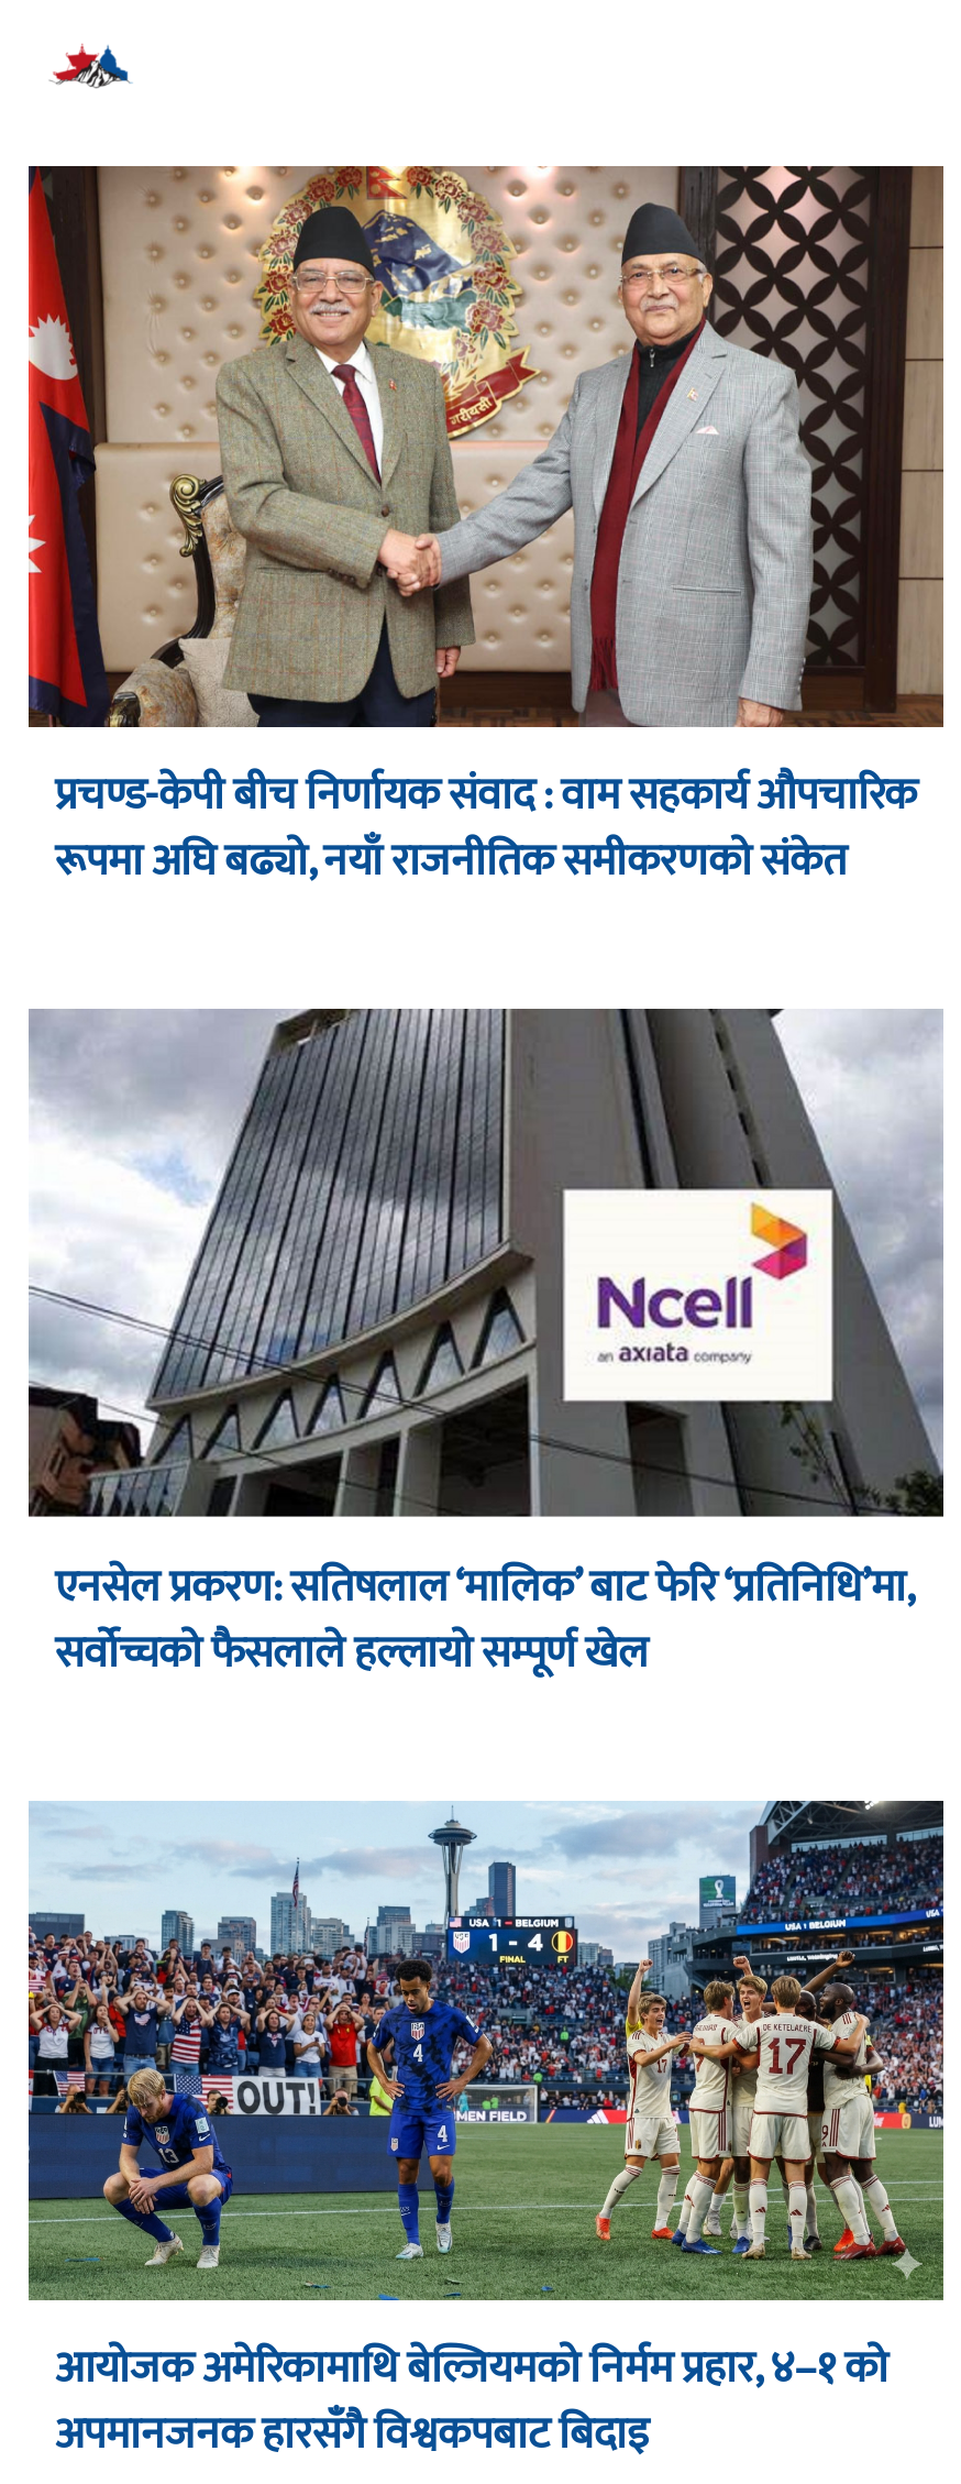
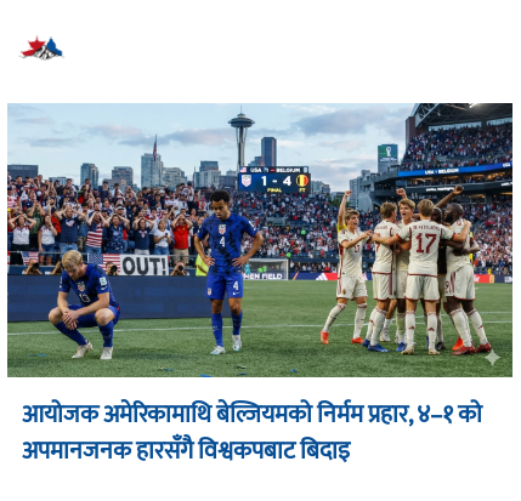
[26,164,946,898] [image] | प्रचण्ड-केपी बीच निर्णायक संवाद : वाम सहकार्य औपचारिक | रूपमा अघि बढ्यो, नयाँ राजनीतिक समीकरणको संकेत -> none
[26,1007,946,1691] [image] | एनसेल प्रकरण: सतिषलाल ‘मालिक’ बाट फेरि ‘प्रतिनिधि’मा, | सर्वोच्चको फैसलाले हल्लायो सम्पूर्ण खेल -> none

